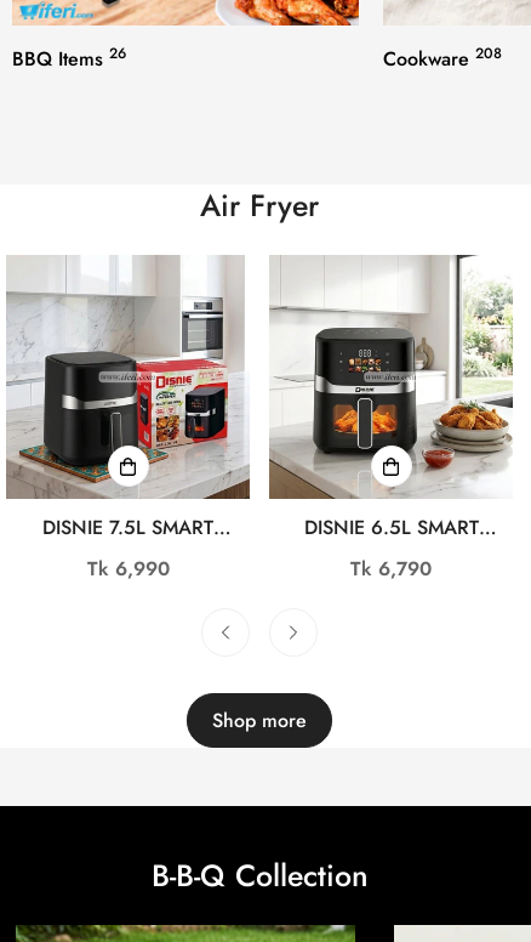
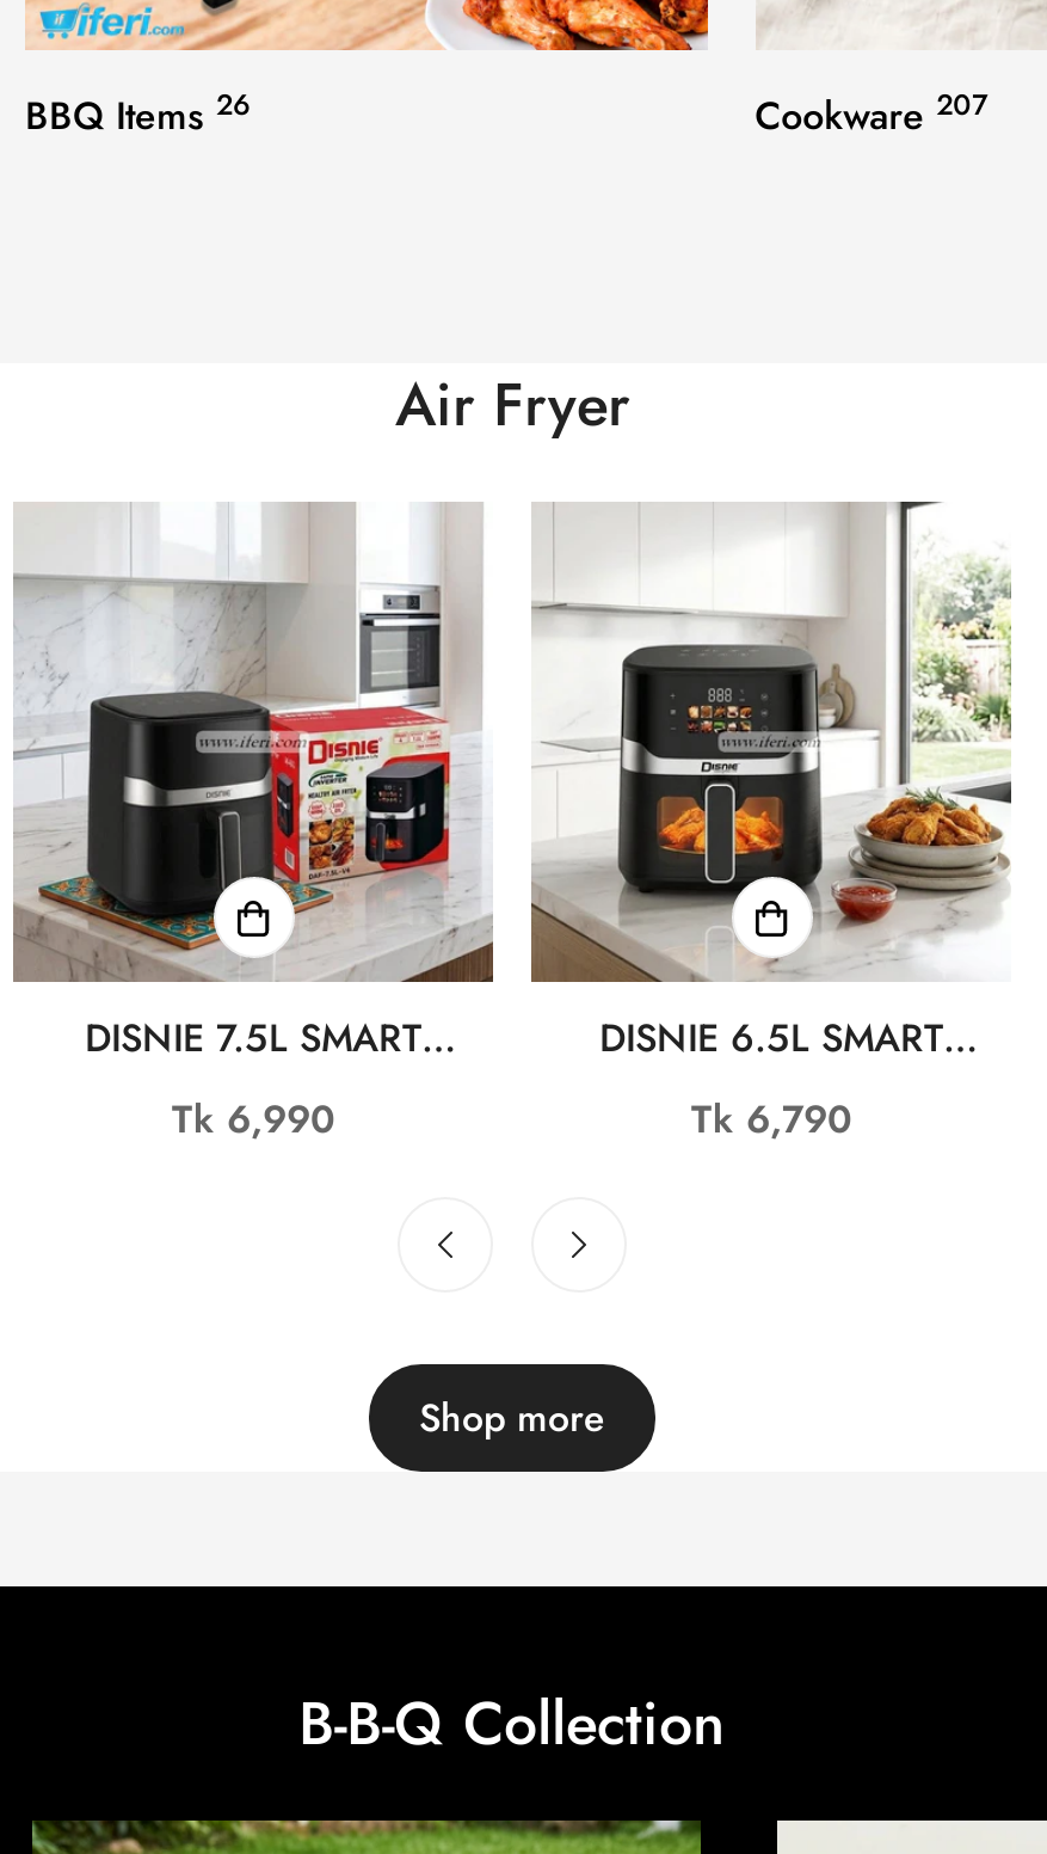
[383,43,502,73] Cookware 208 -> [755,84,989,144] Cookware 207

